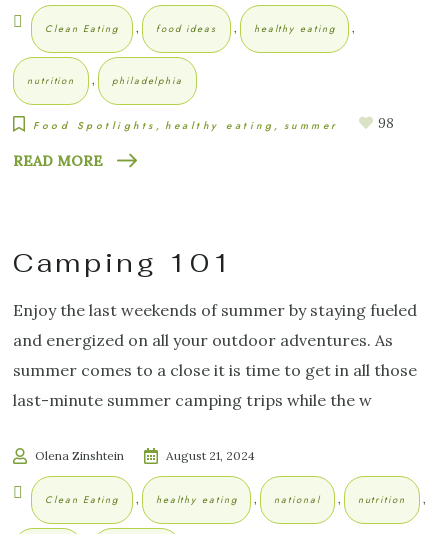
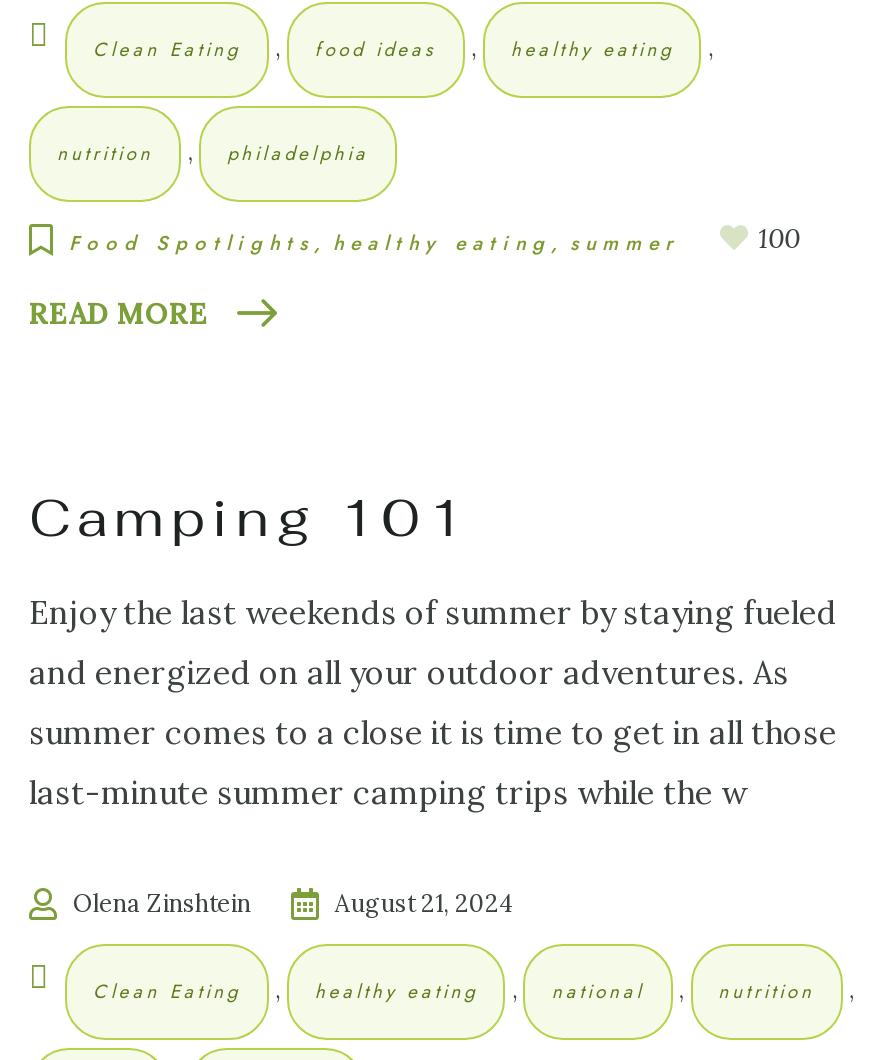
[377,114,393,132] 98 -> [758,220,800,256] 100

